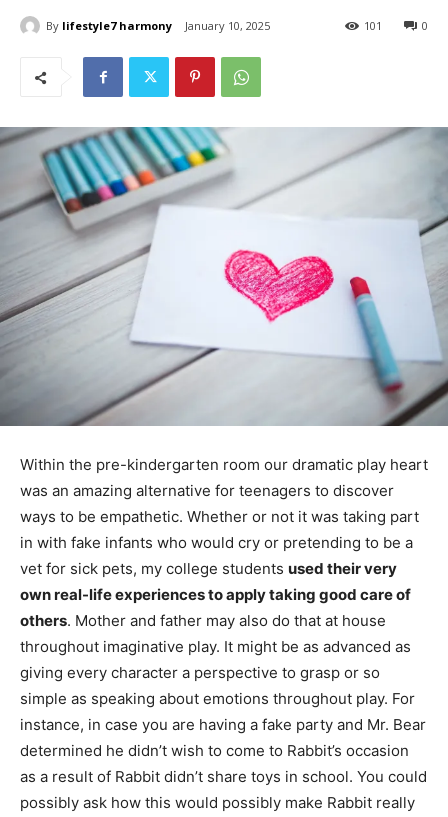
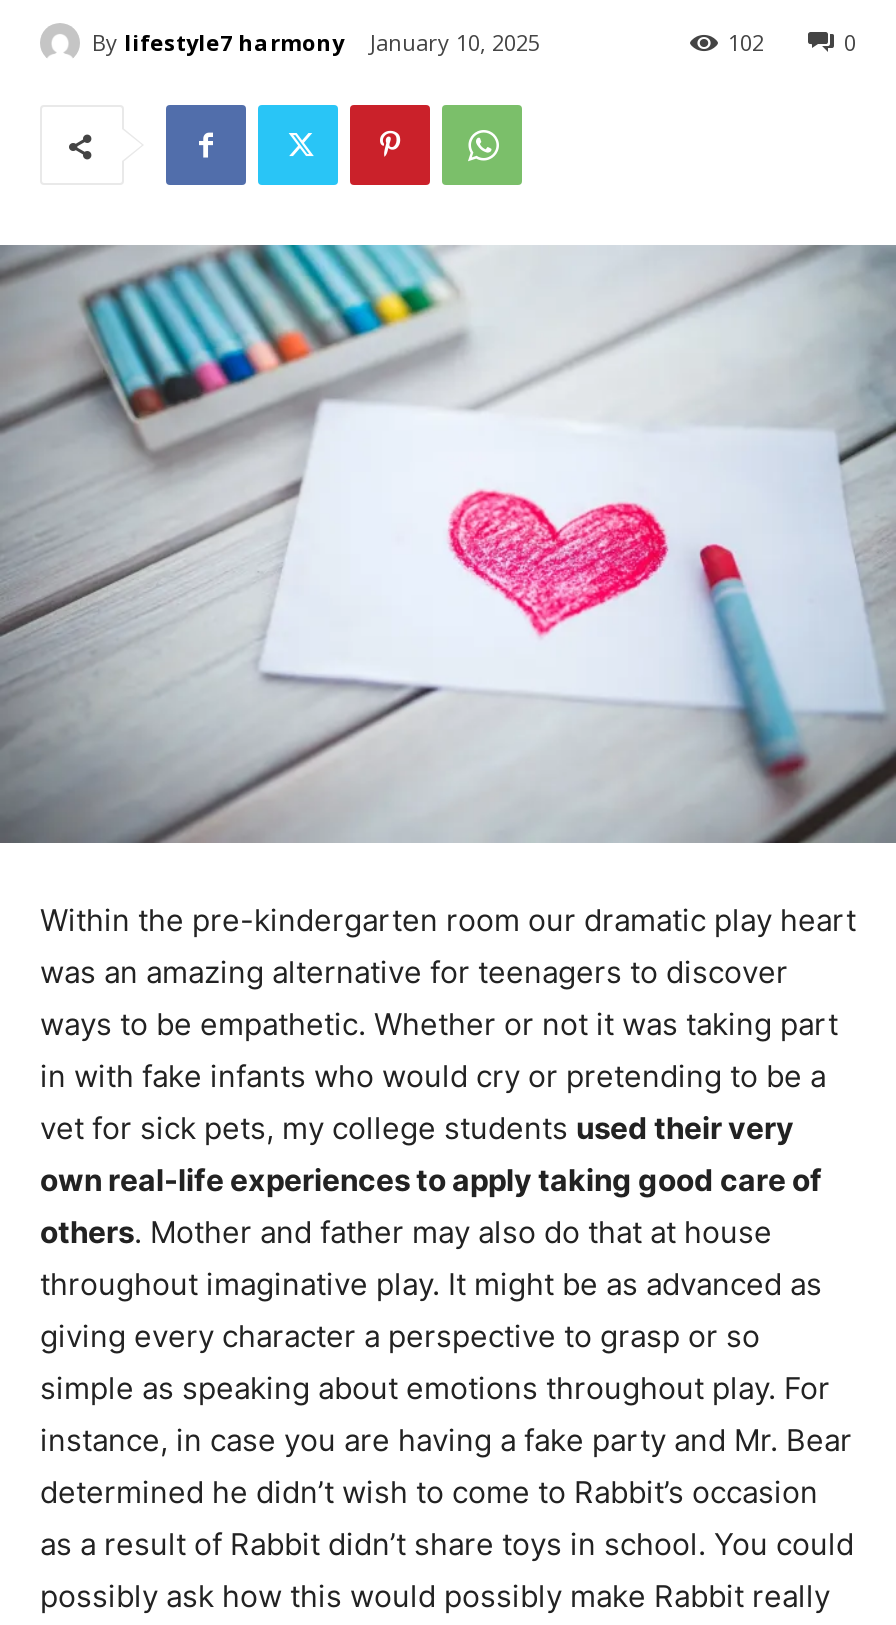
[364,18,382,33] 101 -> [728,27,764,57] 102

